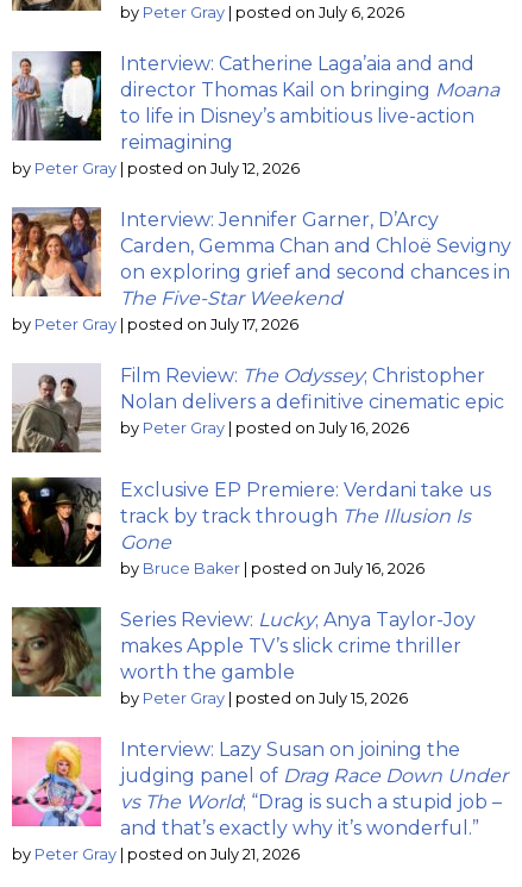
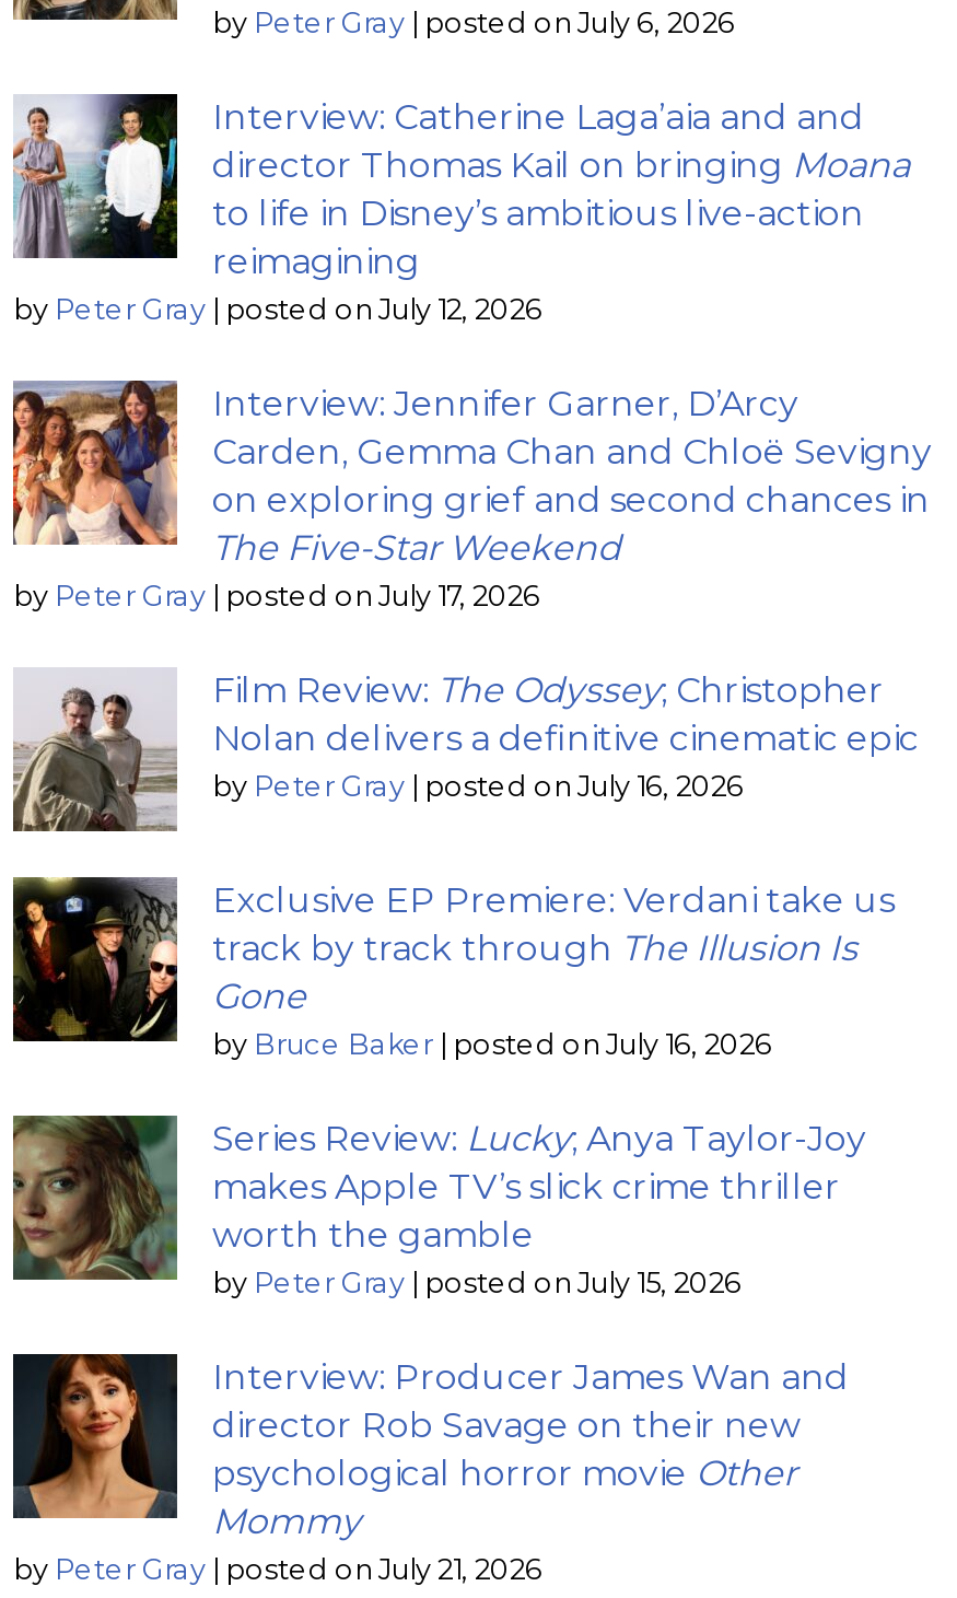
[11,737,508,840] [image] | Interview: Lazy Susan on joining the | judging panel of Drag Race Down Under | vs The World; “Drag is such a stupid job – | and that’s exactly why it’s wonderful.” -> [11,1352,849,1543] [image] | Interview: Producer James Wan and | director Rob Savage on their new | psychological horror movie Other | Mommy

